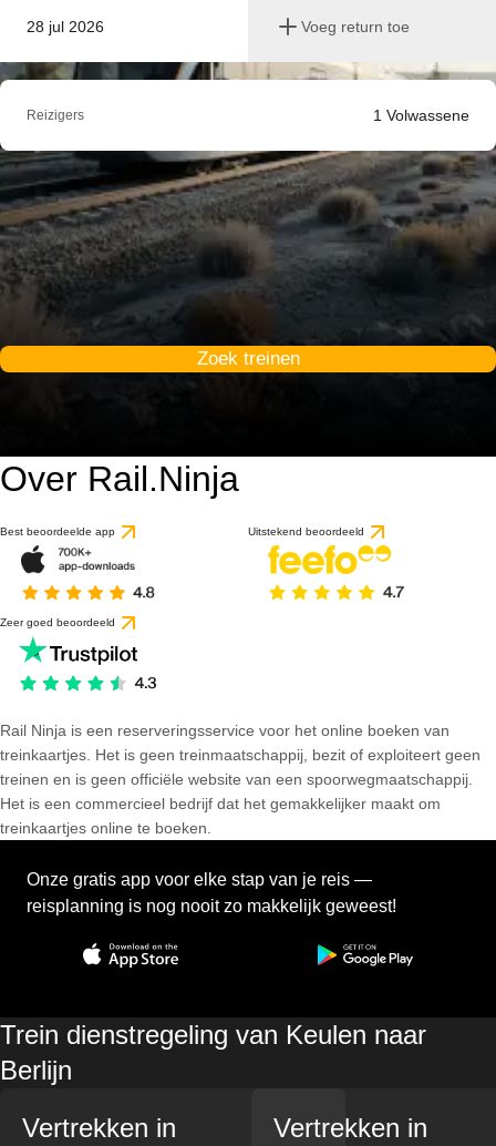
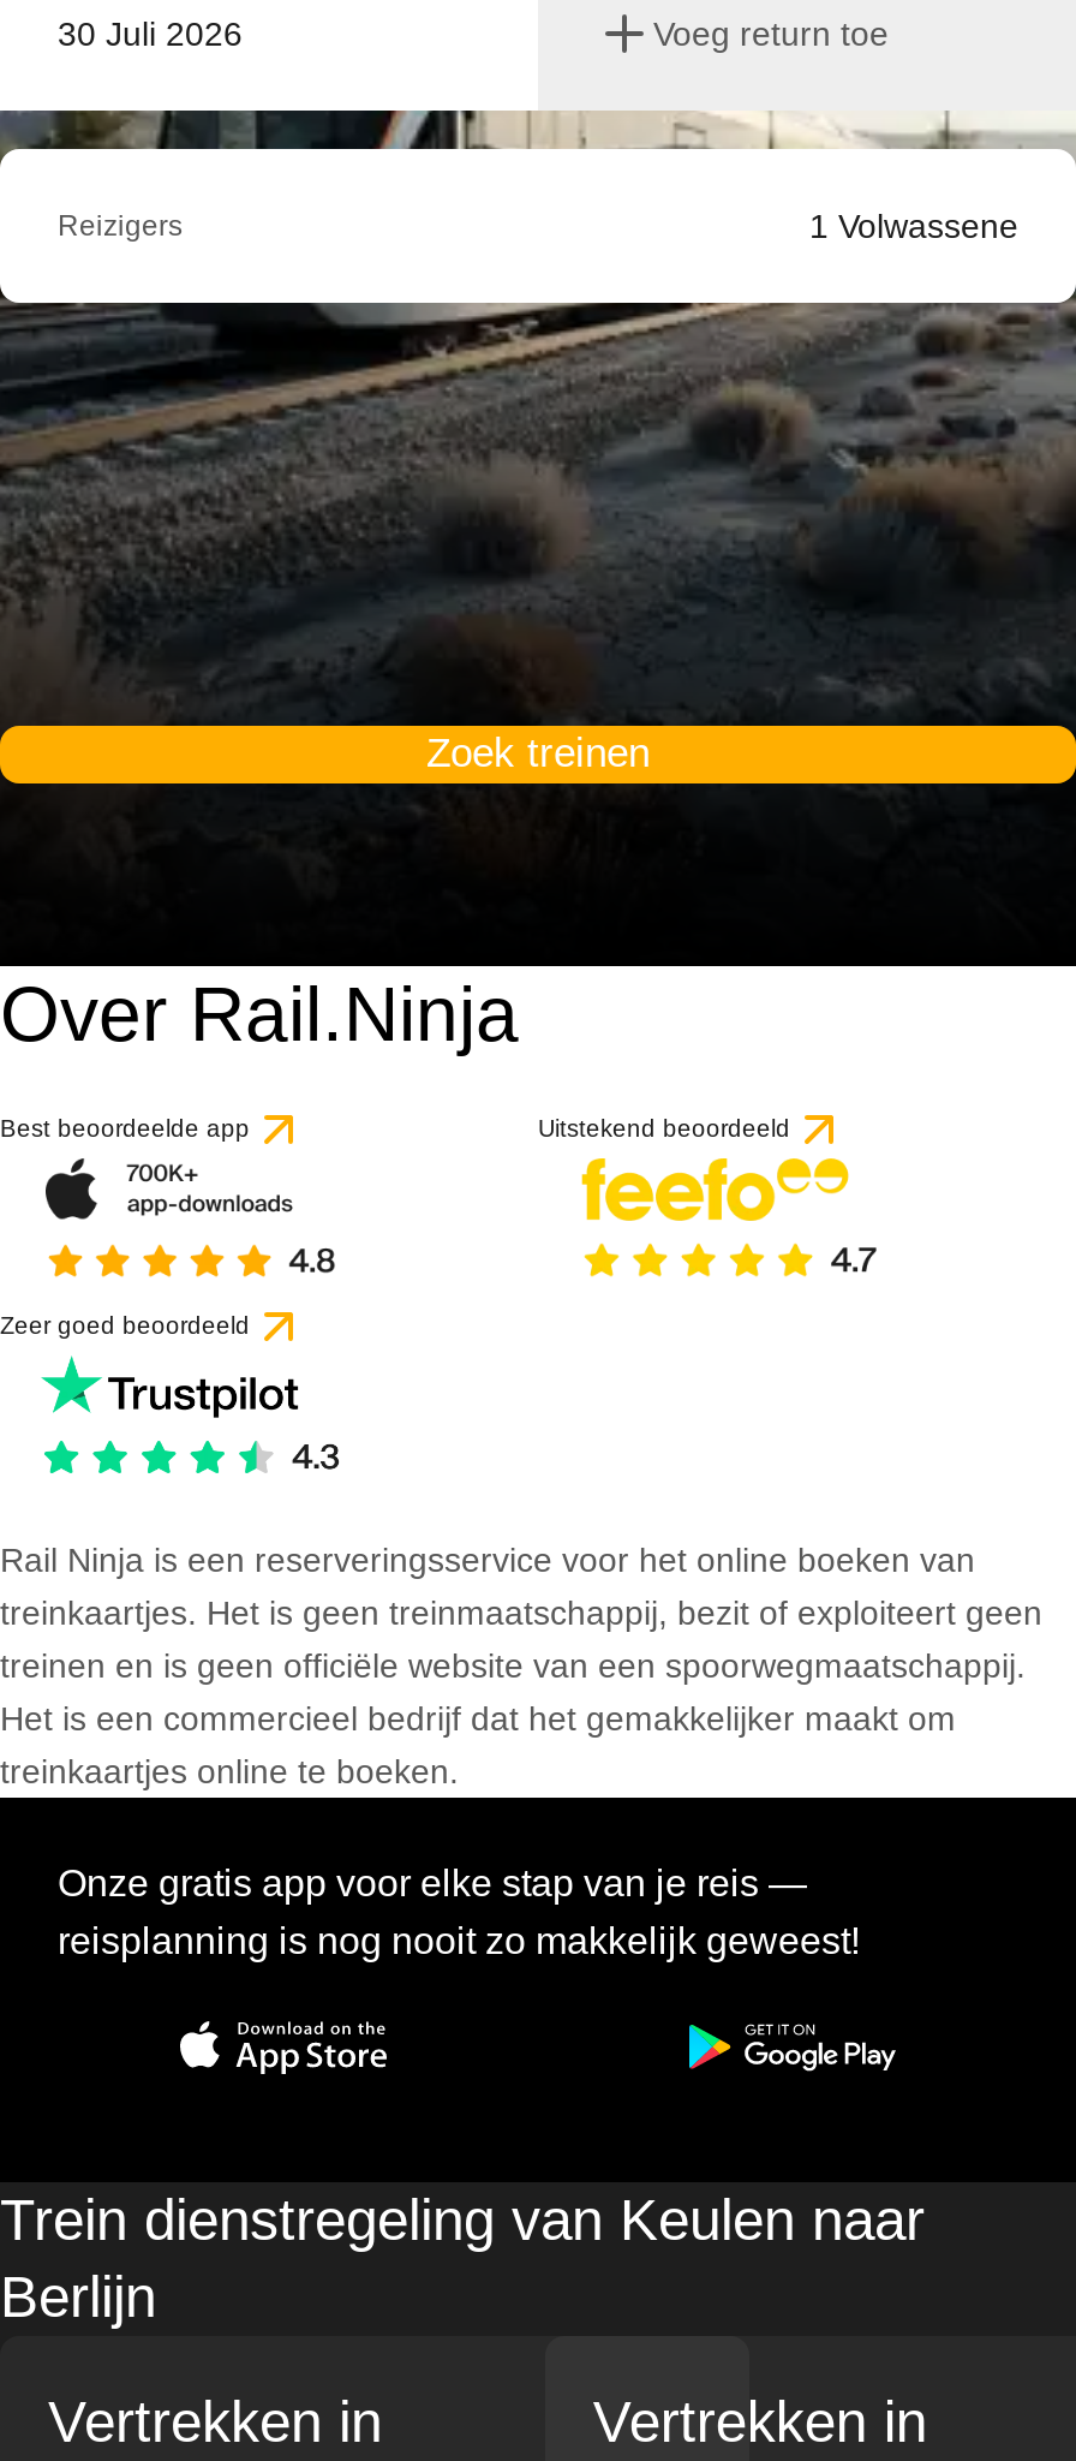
[27,18,104,35] 28 jul 2026 -> [58,14,243,53] 30 Juli 2026

